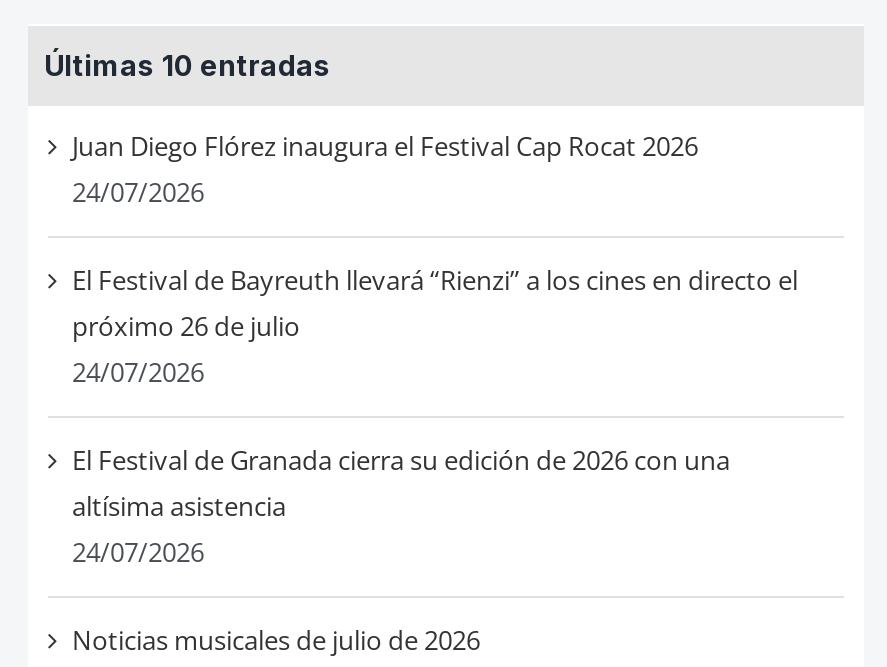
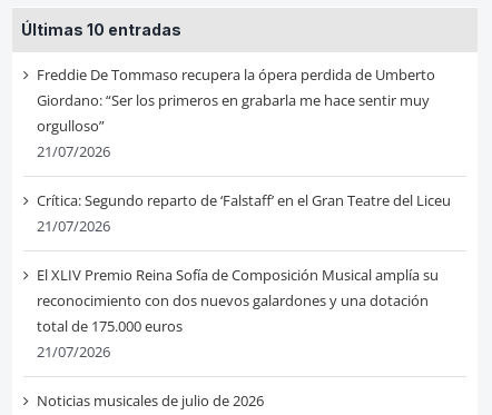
[72,129,698,211] Juan Diego Flórez inaugura el Festival Cap Rocat 2026 | 24/07/2026 -> [37,65,435,161] Freddie De Tommaso recupera la ópera perdida de Umberto | Giordano: “Ser los primeros en grabarla me hace sentir muy | orgulloso” | 21/07/2026
[72,263,798,391] El Festival de Bayreuth llevará “Rienzi” a los cines en directo el | próximo 26 de julio | 24/07/2026 -> [37,190,451,236] Crítica: Segundo reparto de ‘Falstaff’ en el Gran Teatre del Liceu | 21/07/2026
[72,443,730,571] El Festival de Granada cierra su edición de 2026 con una | altísima asistencia | 24/07/2026 -> [37,265,439,362] El XLIV Premio Reina Sofía de Composición Musical amplía su | reconocimiento con dos nuevos galardones y una dotación | total de 175.000 euros | 21/07/2026

